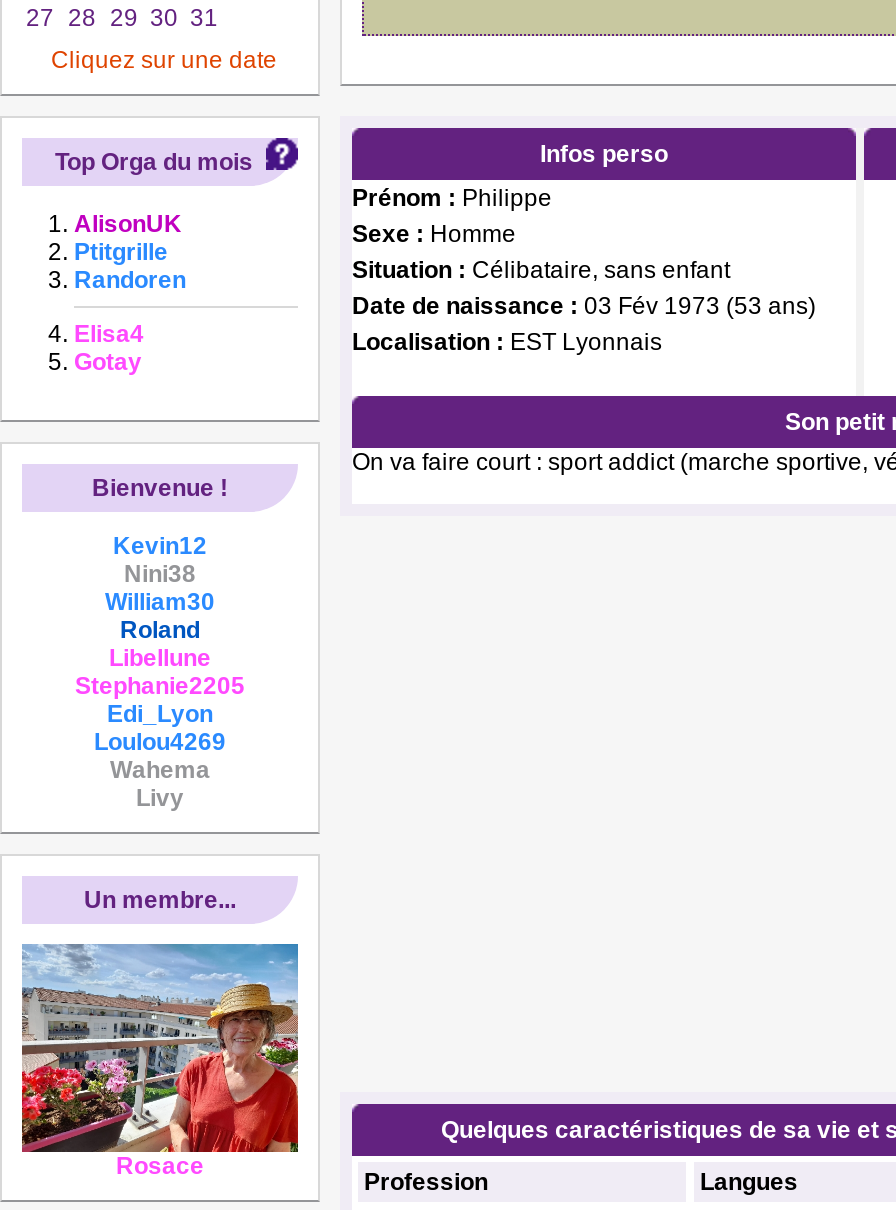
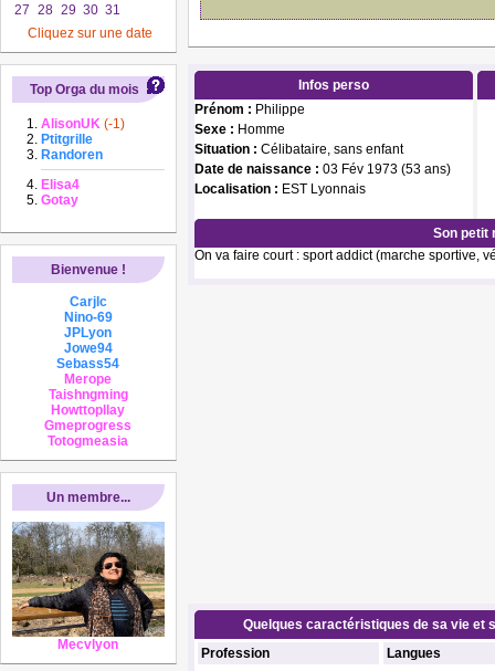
[74,210,182,238] AlisonUK -> [41,116,125,132] AlisonUK (-1)
[75,532,245,812] Kevin12 | Nini38 | William30 | Roland | Libellune | Stephanie2205 | Edi_Lyon | Loulou4269 | Wahema | Livy -> [45,294,132,449] Carjlc | Nino-69 | JPLyon | Jowe94 | Sebass54 | Merope | Taishngming | Howttopllay | Gmeprogress | Totogmeasia
[20,944,300,1179] [image] | Rosace -> [11,522,166,652] [image] | Mecvlyon

